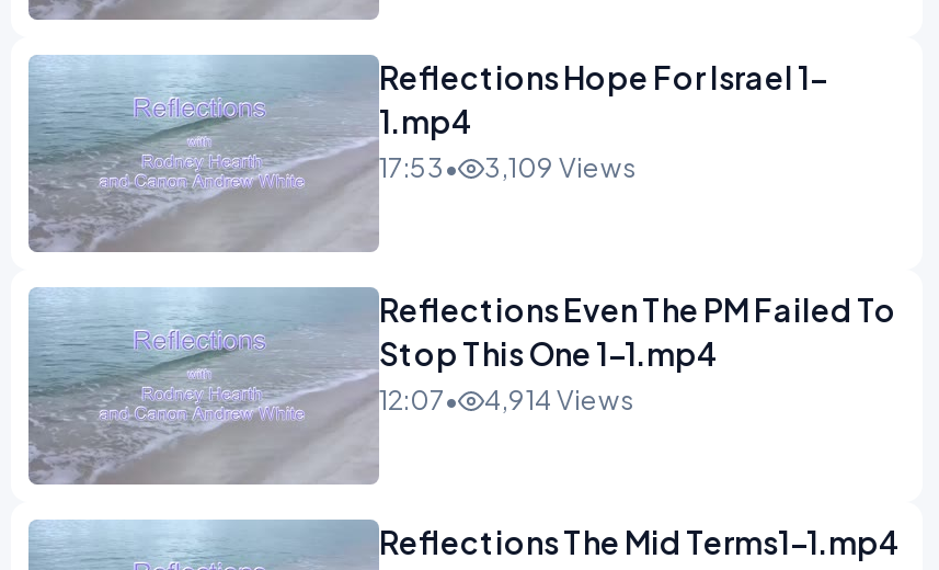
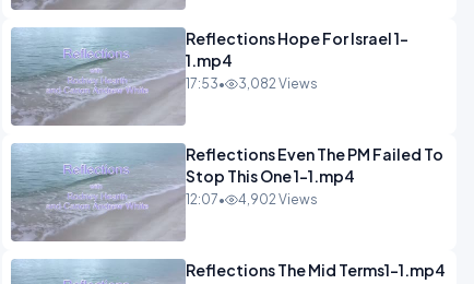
[379,151,638,184] 17:53• 3,109 Views -> [186,75,318,92] 17:53• 3,082 Views
[379,384,635,417] 12:07• 4,914 Views -> [186,191,318,208] 12:07• 4,902 Views

